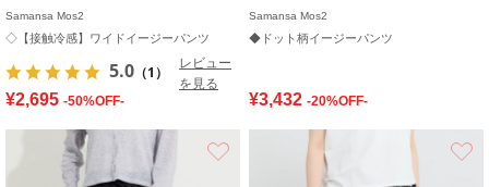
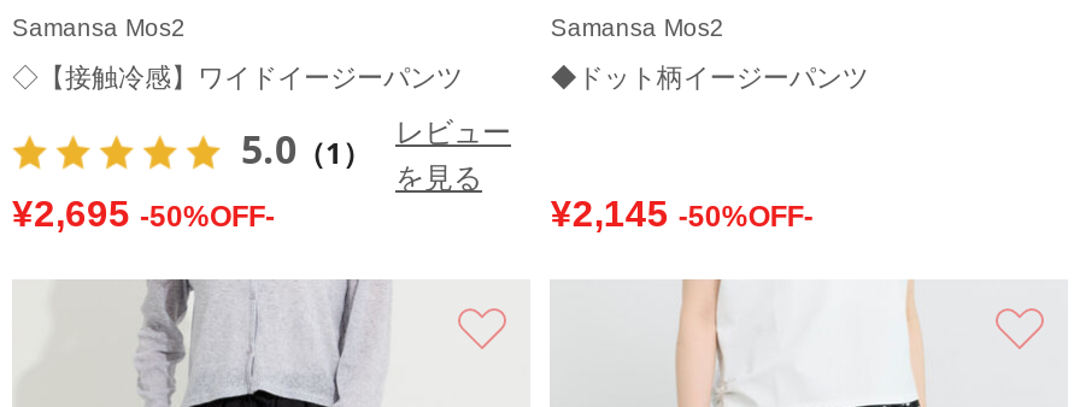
[249,90,368,109] ¥3,432 -20%OFF- -> [551,192,813,233] ¥2,145 -50%OFF-

